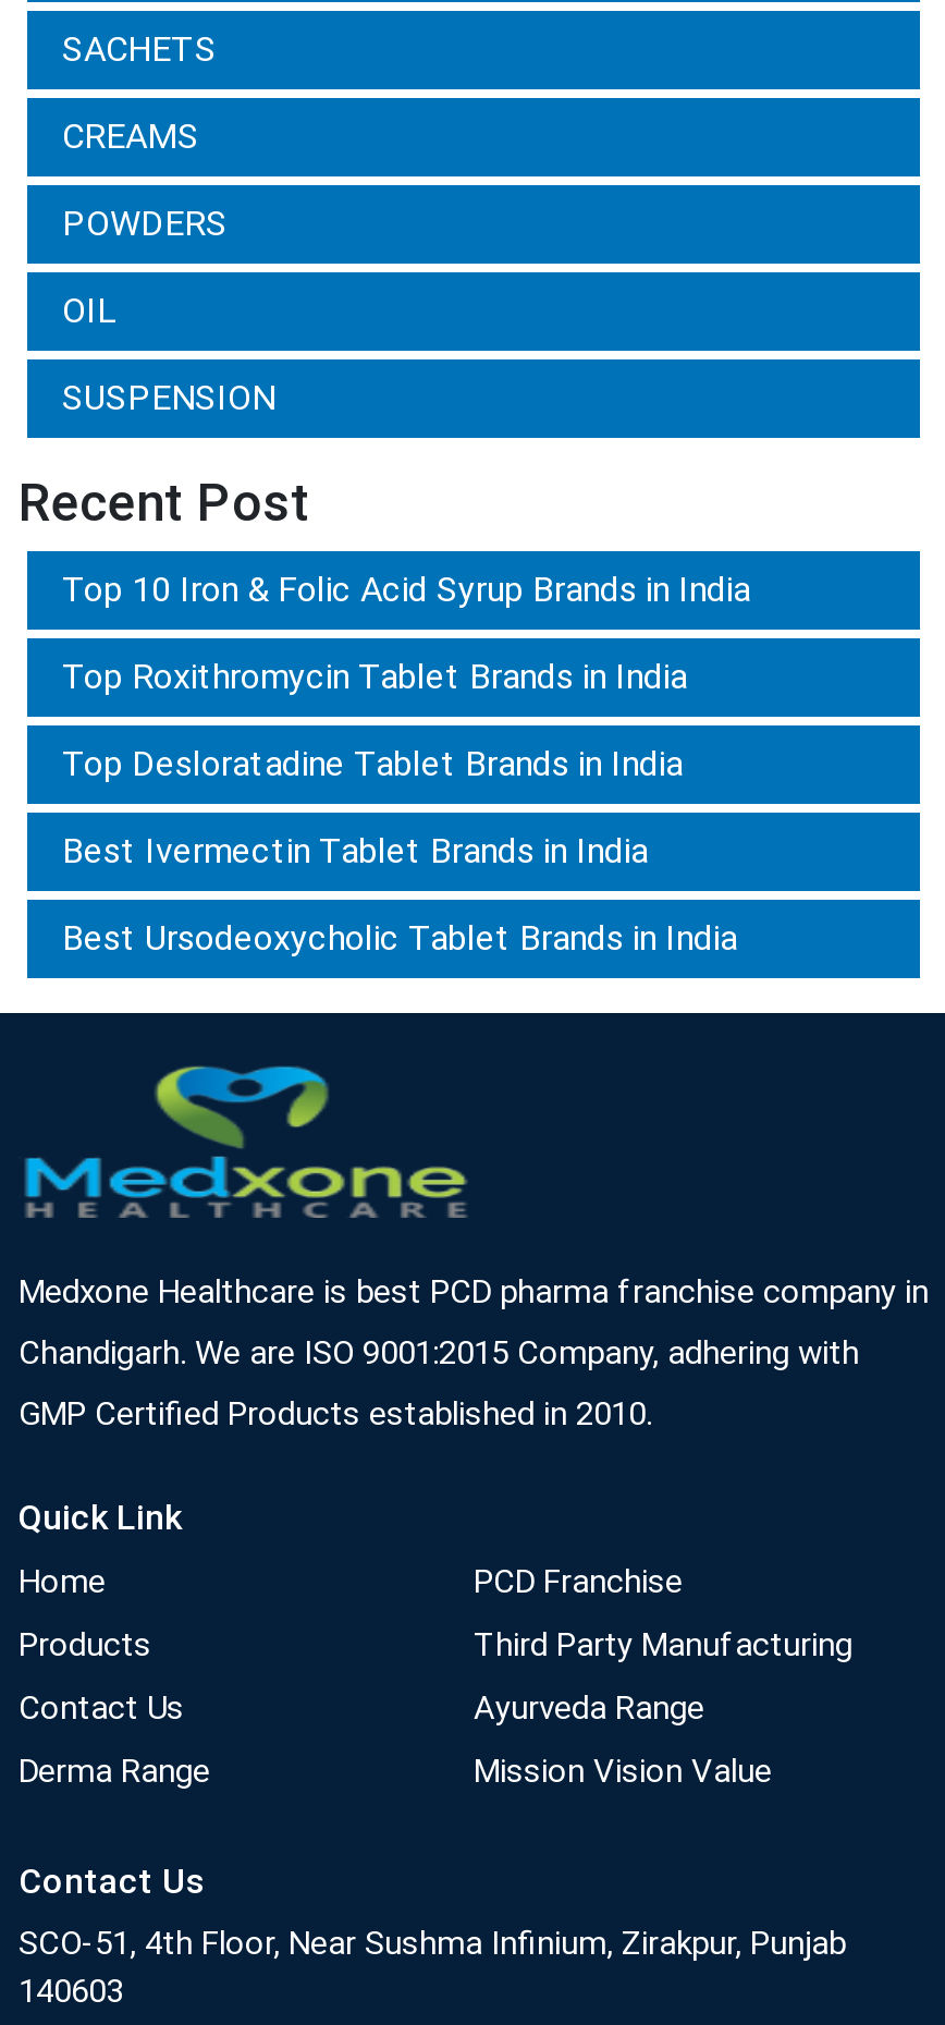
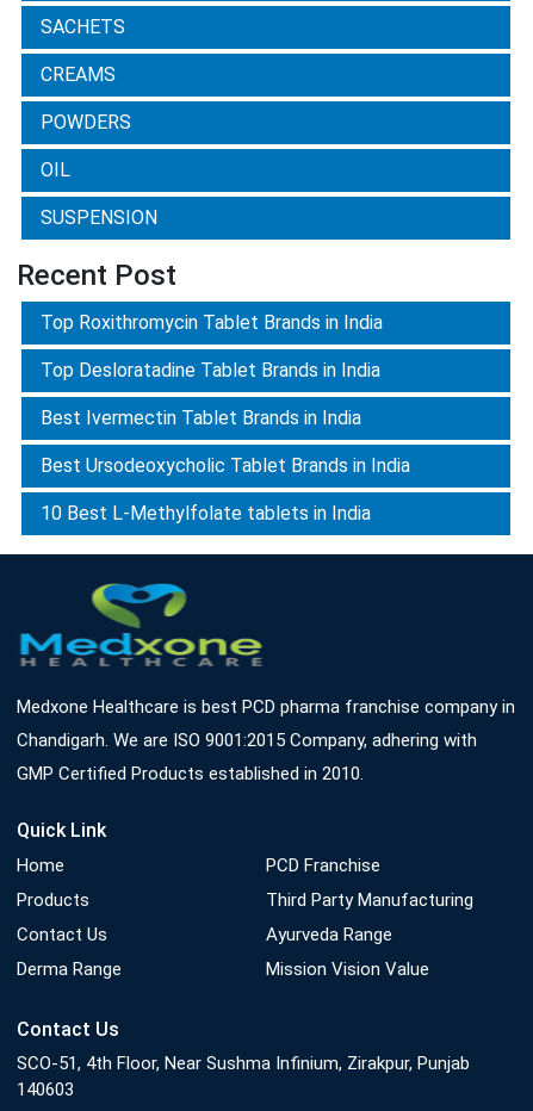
[62,569,750,610] Top 10 Iron & Folic Acid Syrup Brands in India -> none
moved [62,656,737,959] -> [41,311,410,477]: Top Roxithromycin Tablet Brands in India | Top Desloratadine Tablet Brands in India | Best Ivermectin Tablet Brands in India | Best Ursodeoxycholic Tablet Brands in India
none -> [41,502,371,525] 10 Best L-Methylfolate tablets in India

